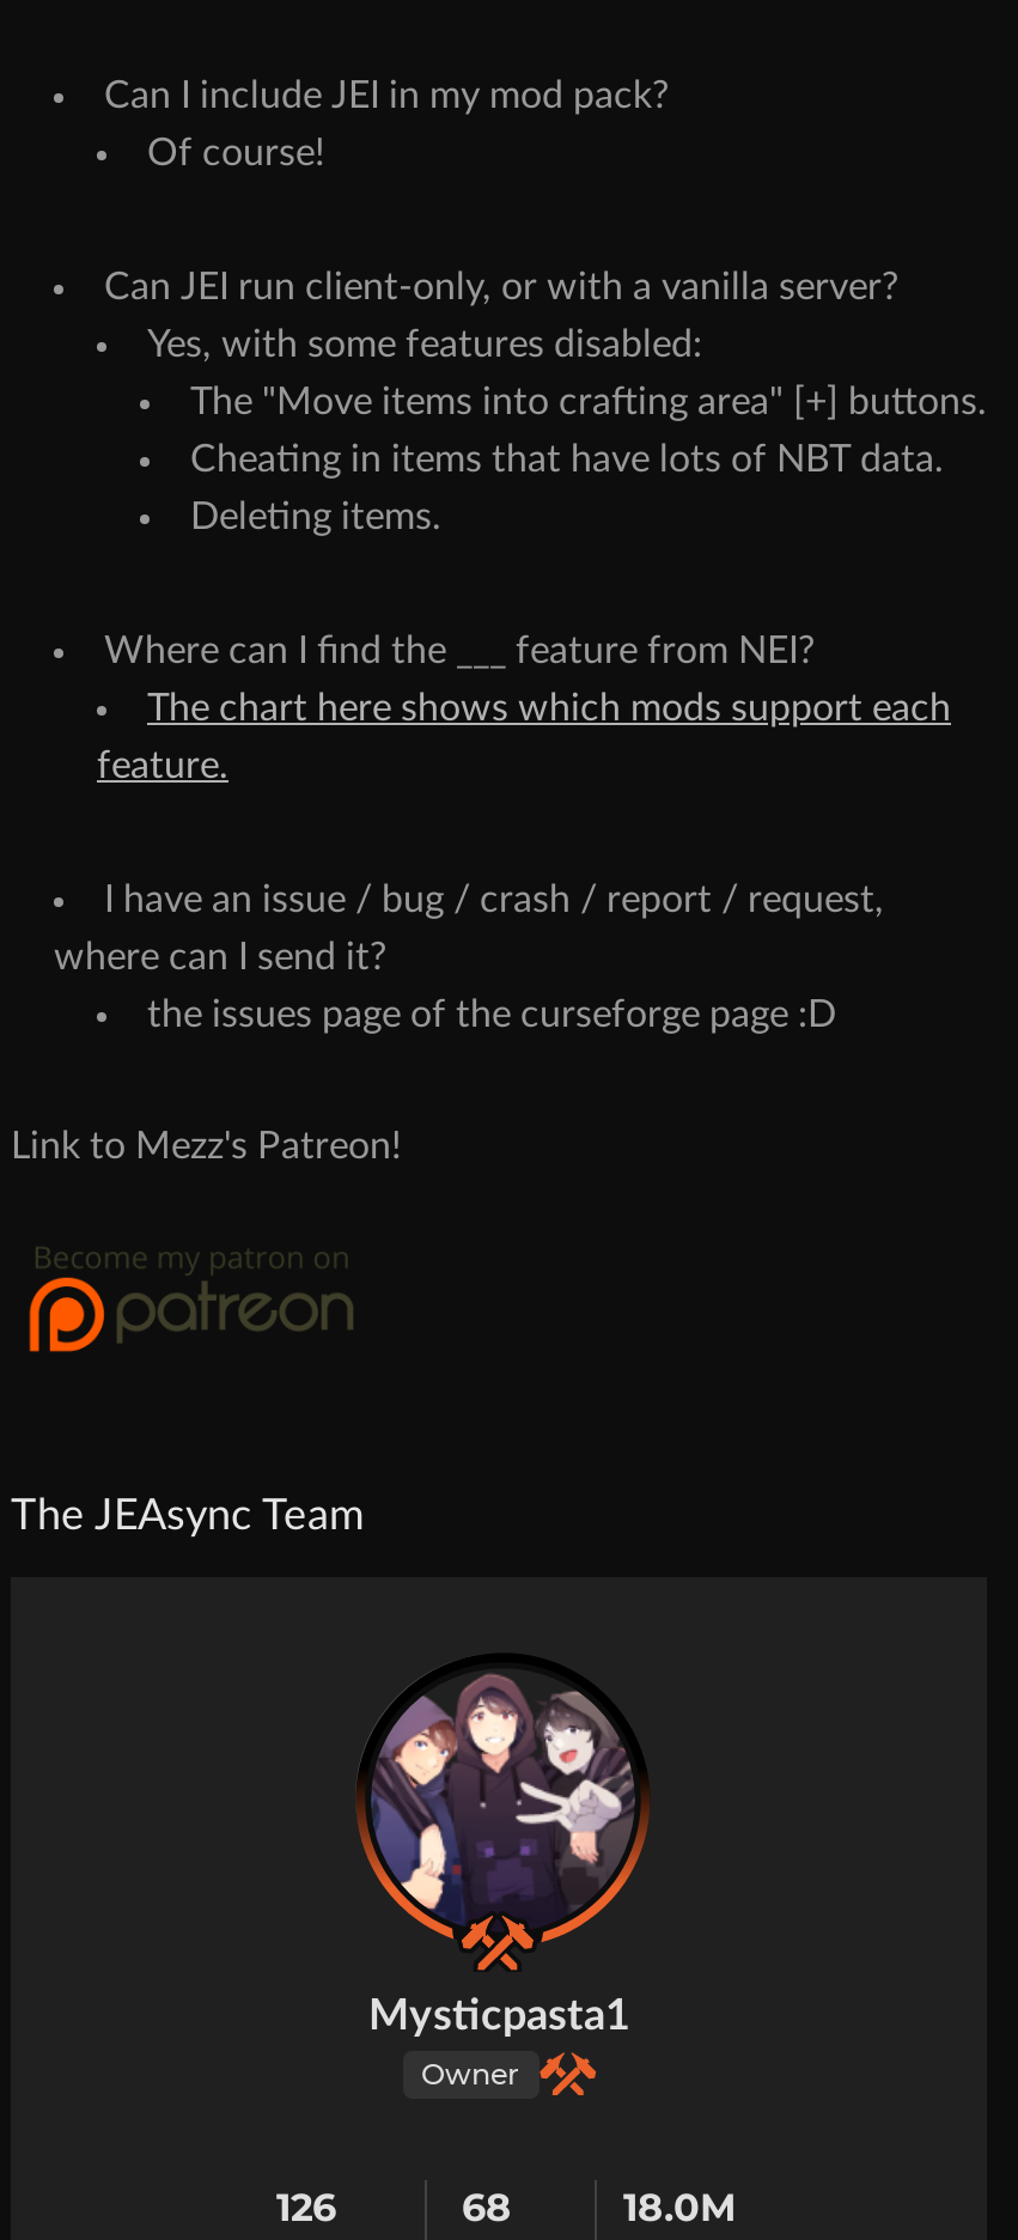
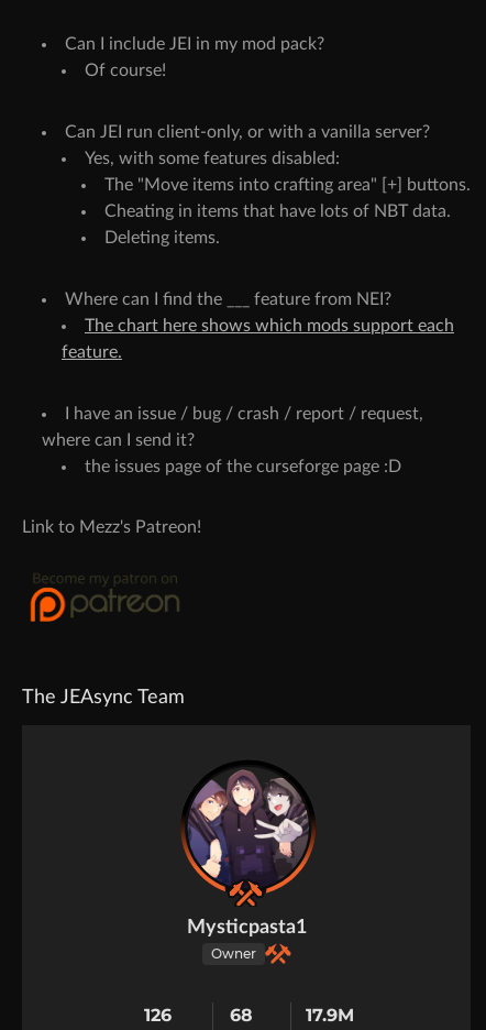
[623,2185,736,2231] 18.0M -> [305,1005,354,1026] 17.9M

